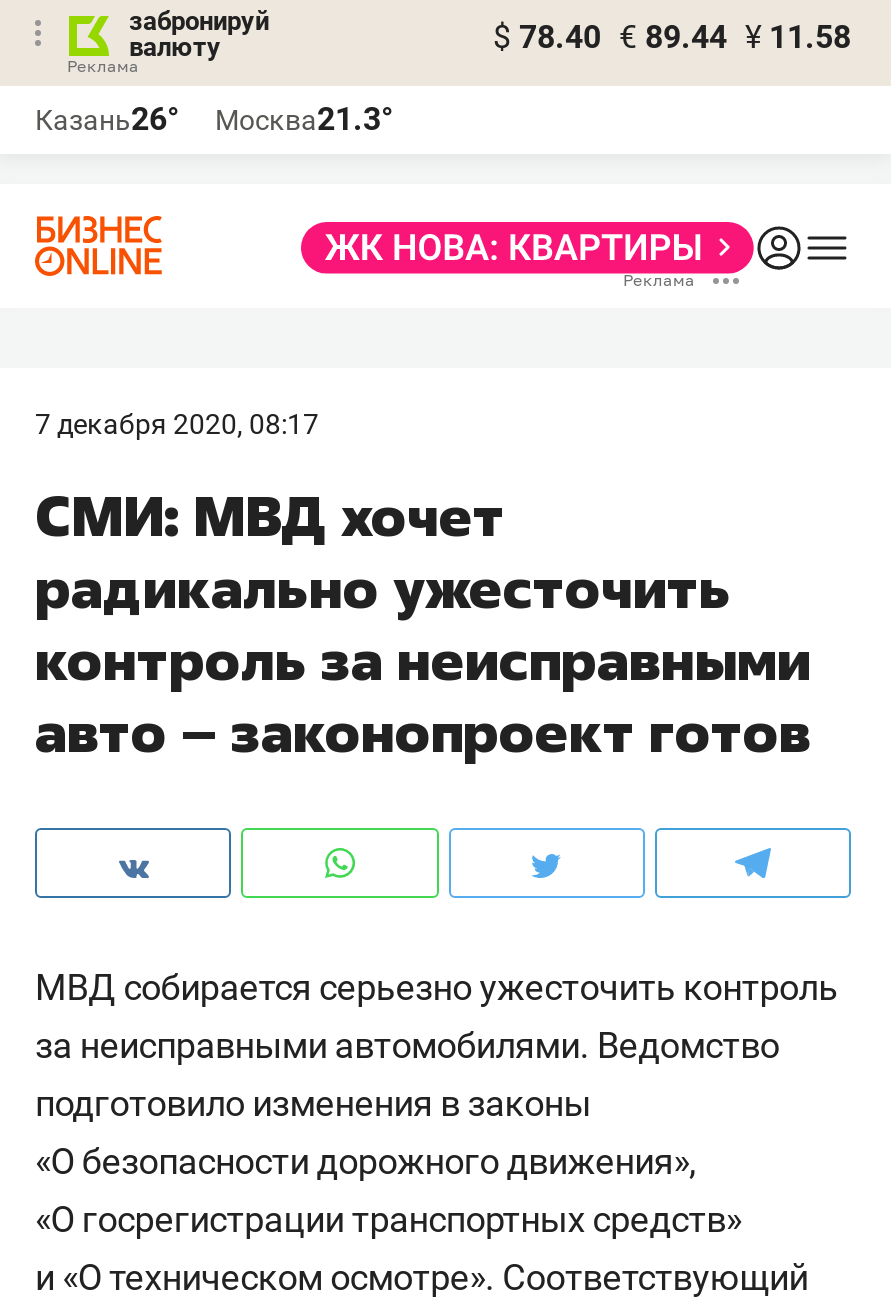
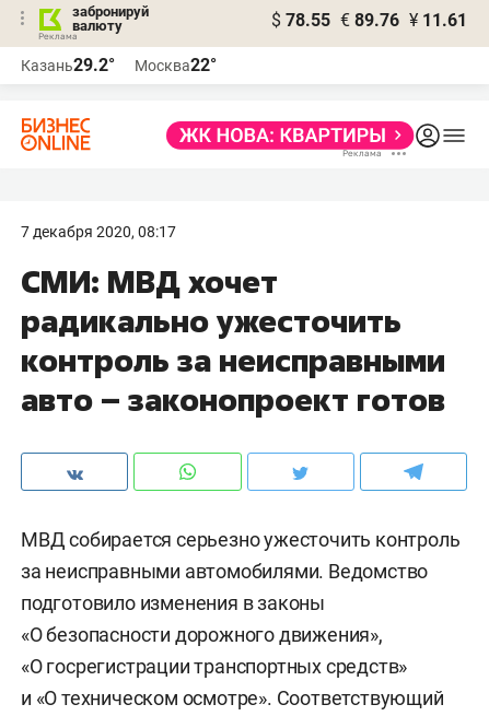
[493,18,851,56] $ 78.40 € 89.44 ¥ 11.58 -> [271,10,467,31] $ 78.55 € 89.76 ¥ 11.61
[35,100,179,138] Казань26° -> [21,55,115,75] Казань29.2°
[215,100,393,138] Москва21.3° -> [135,55,217,75] Москва22°

